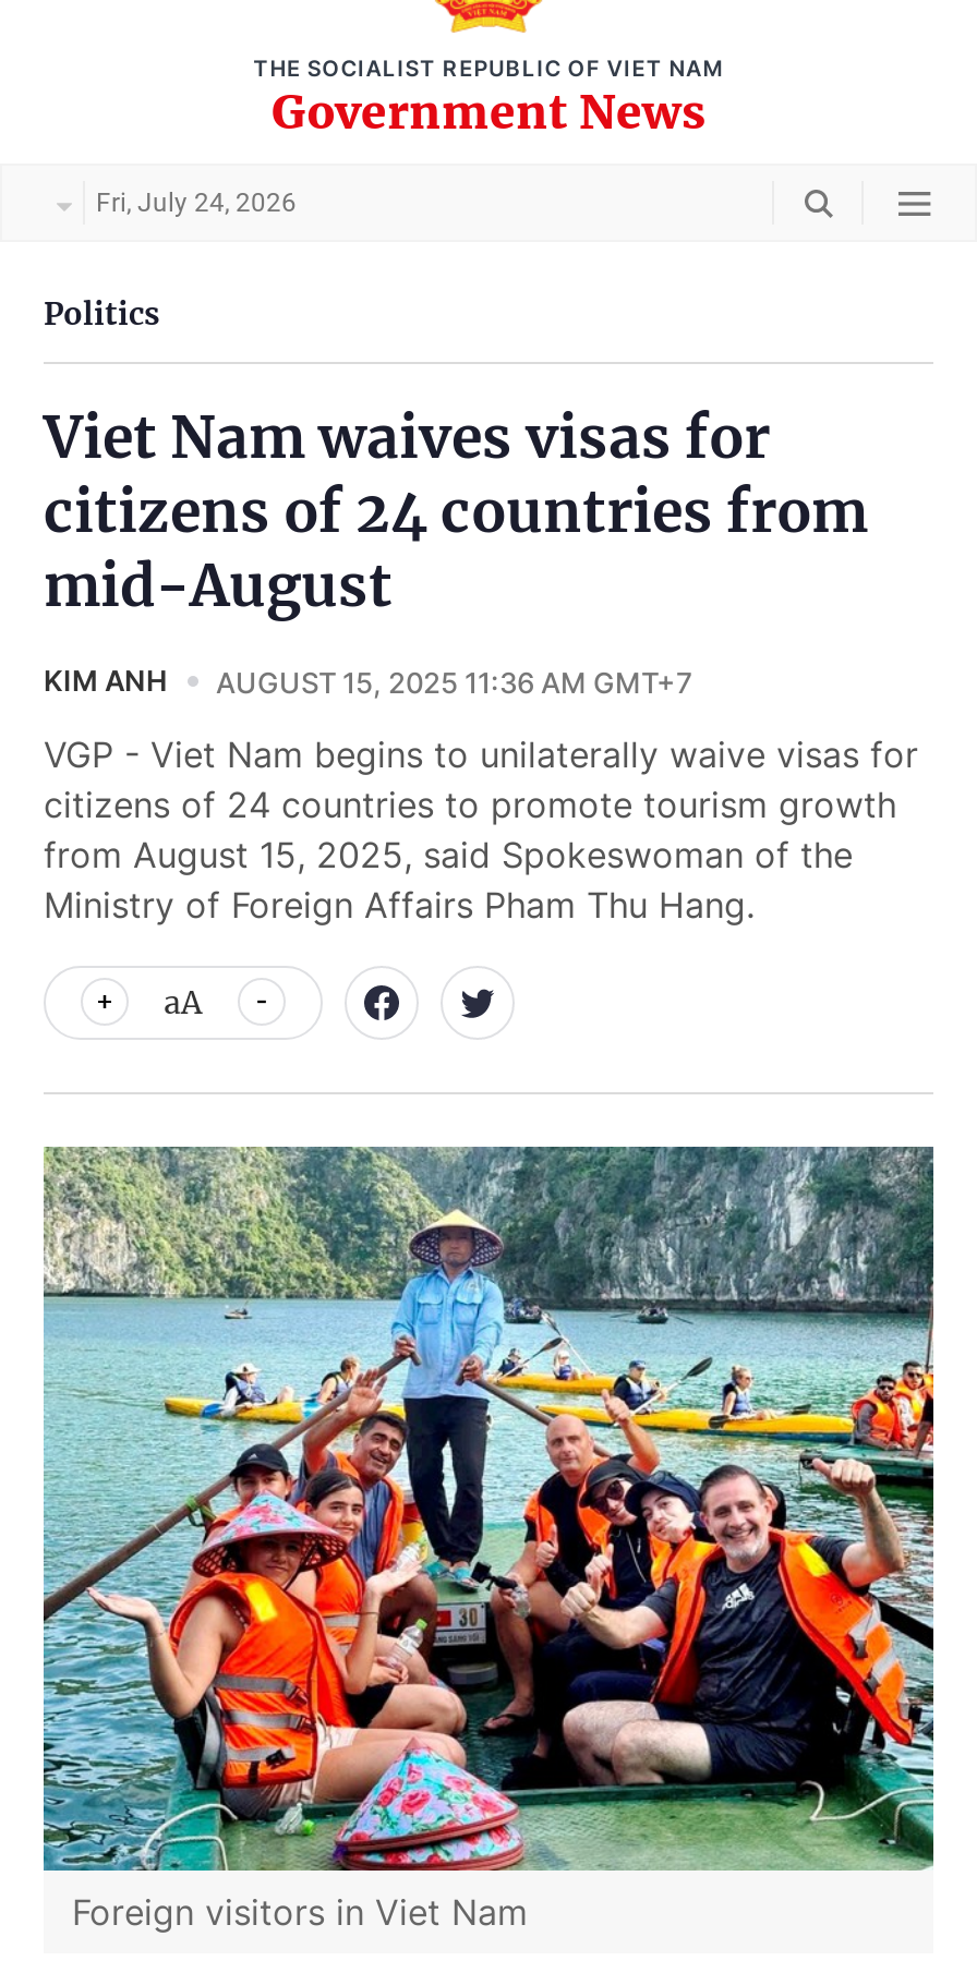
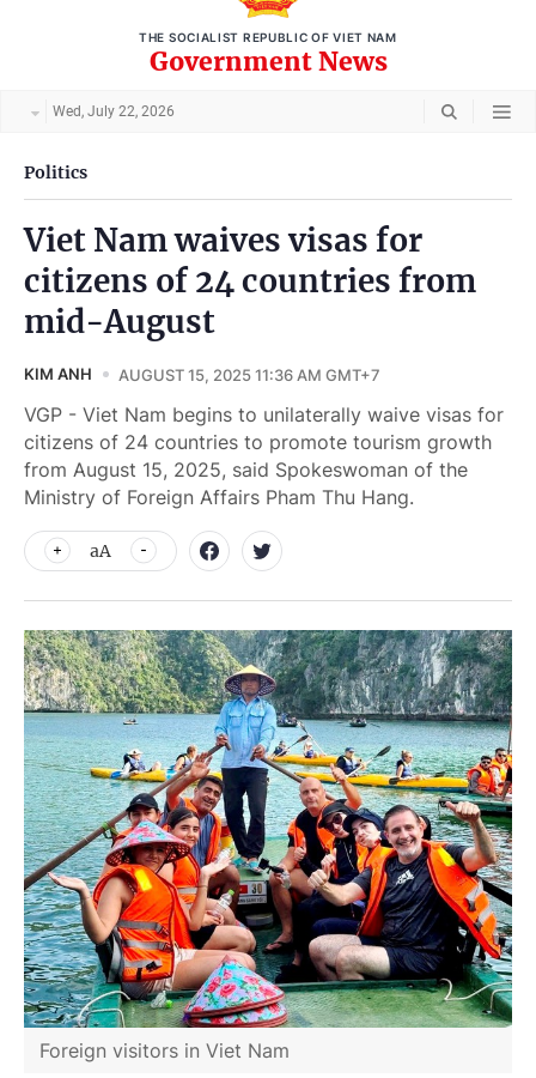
[96,187,297,218] Fri, July 24, 2026 -> [53,103,175,120] Wed, July 22, 2026

